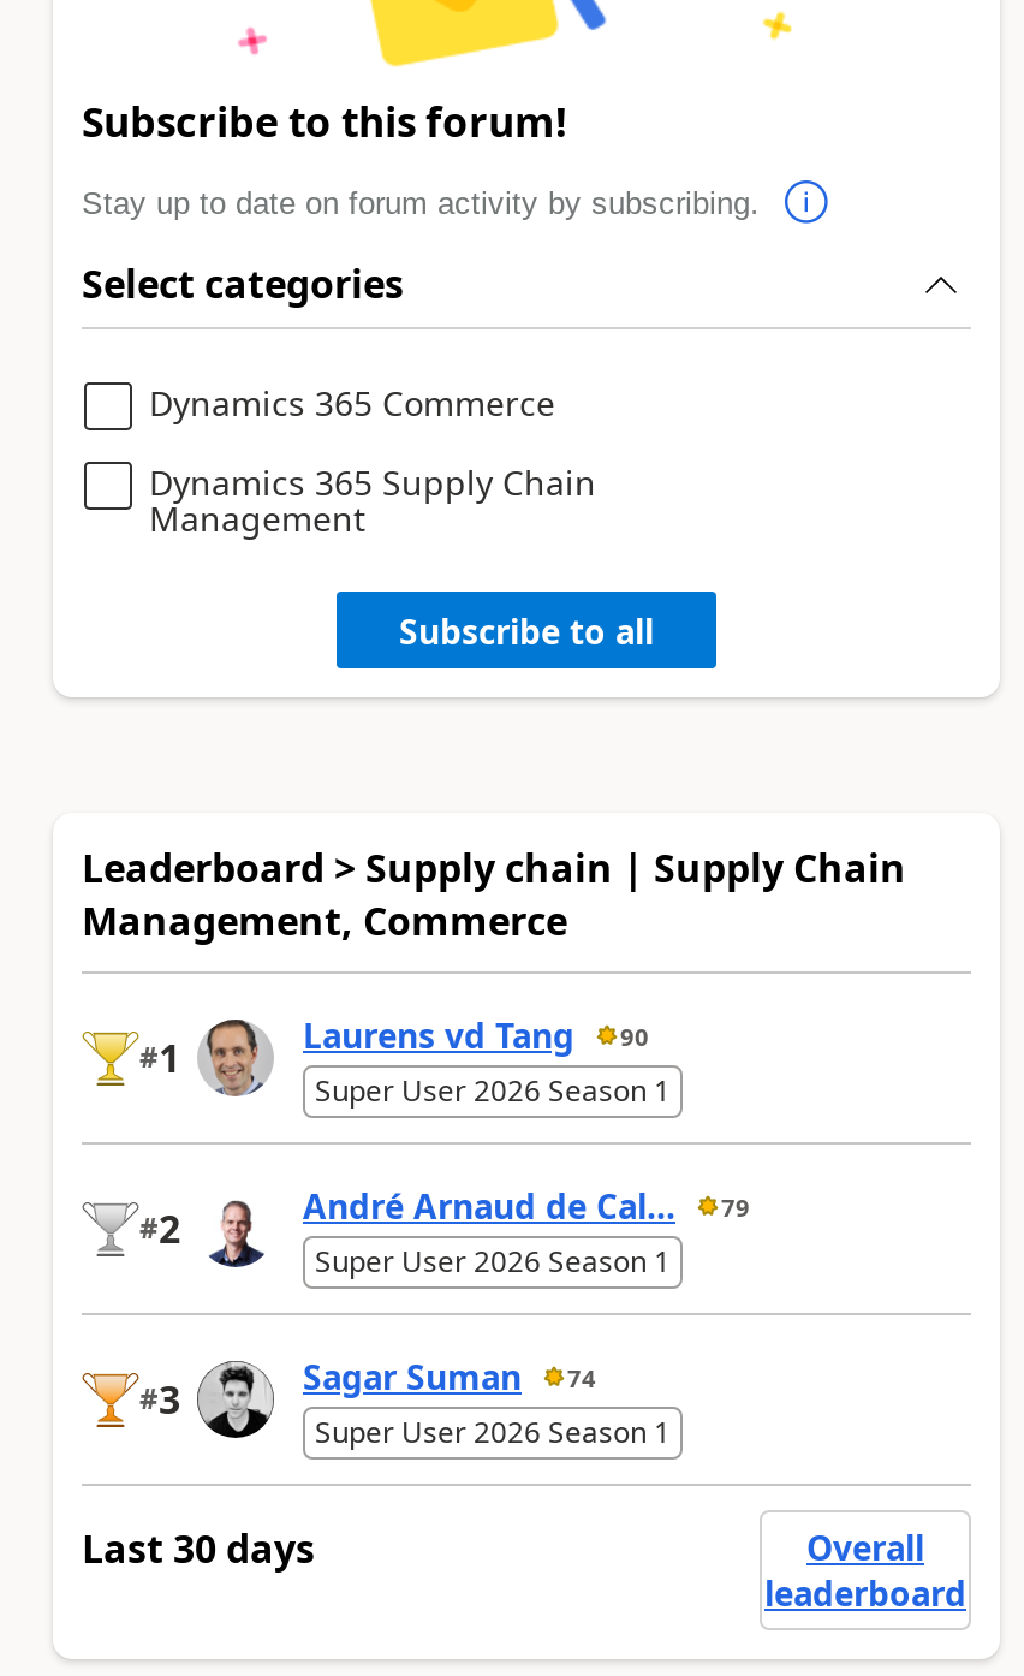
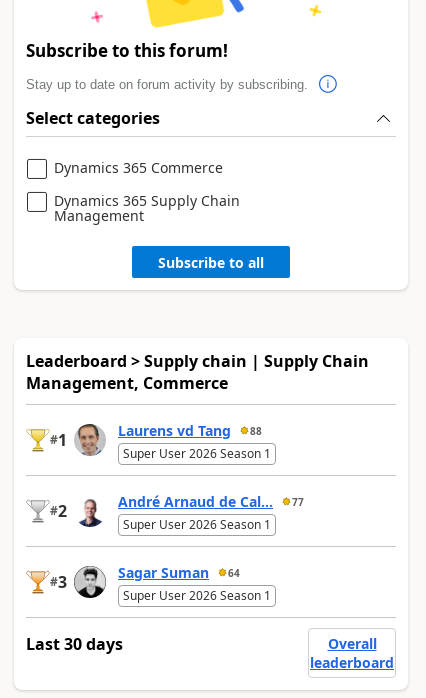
[303,1013,649,1059] Laurens vd Tang 90 -> [118,421,262,440] Laurens vd Tang 88
[303,1184,750,1229] André Arnaud de Cal... 79 -> [118,492,304,511] André Arnaud de Cal... 77
[303,1354,596,1400] Sagar Suman 74 -> [118,563,240,582] Sagar Suman 64

